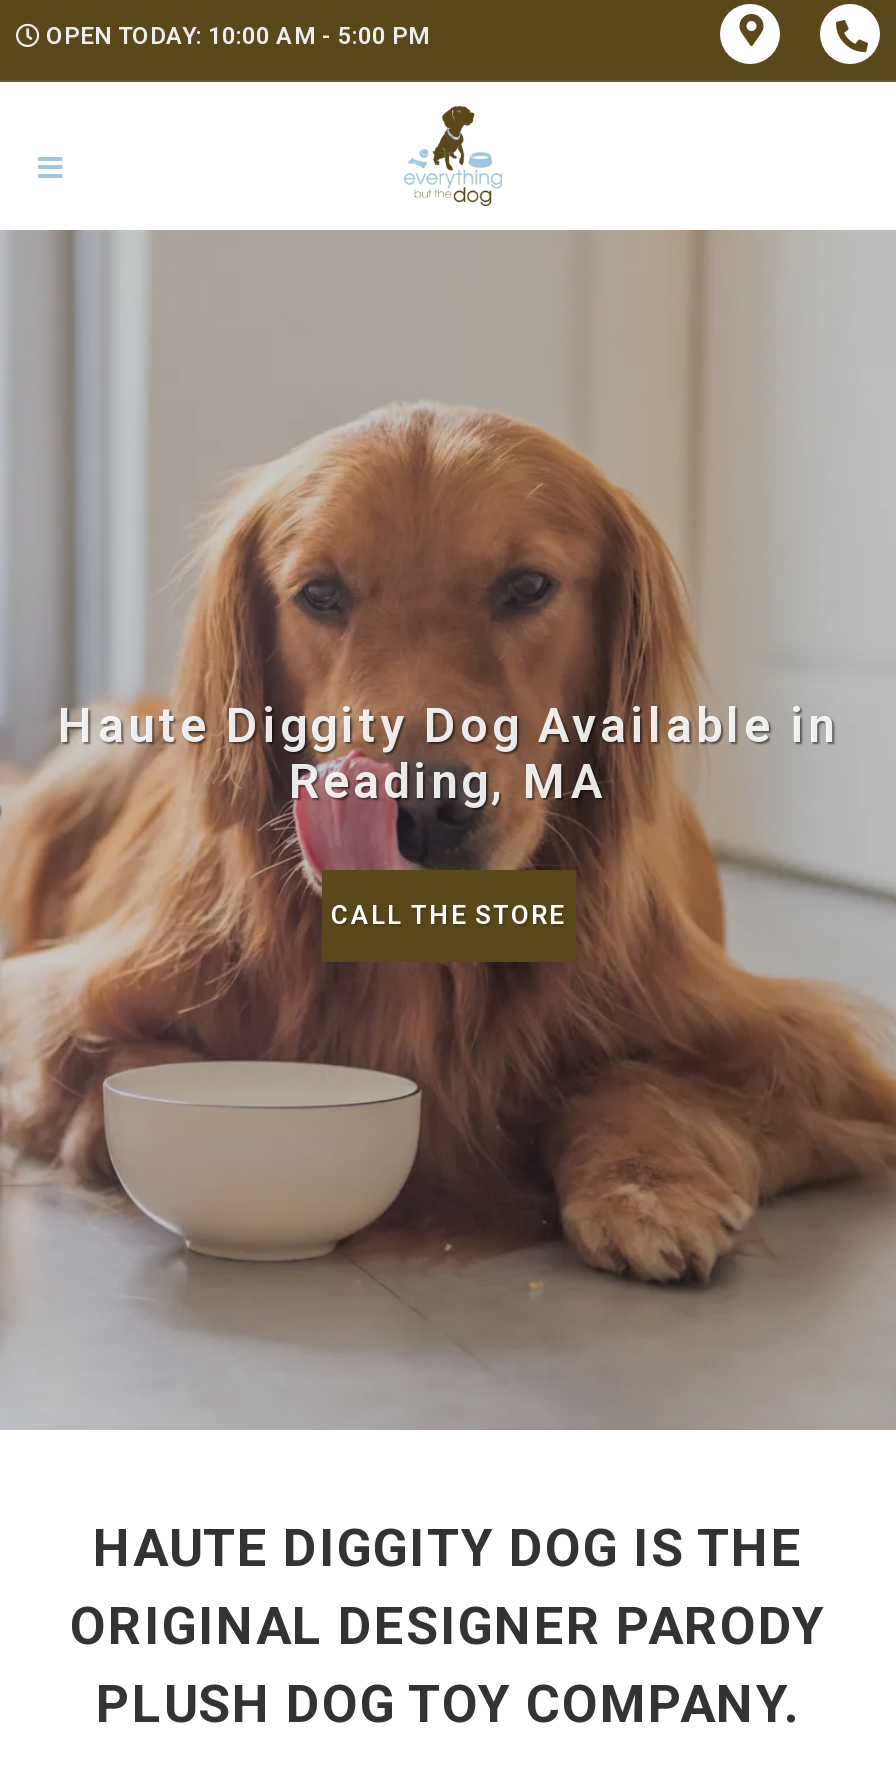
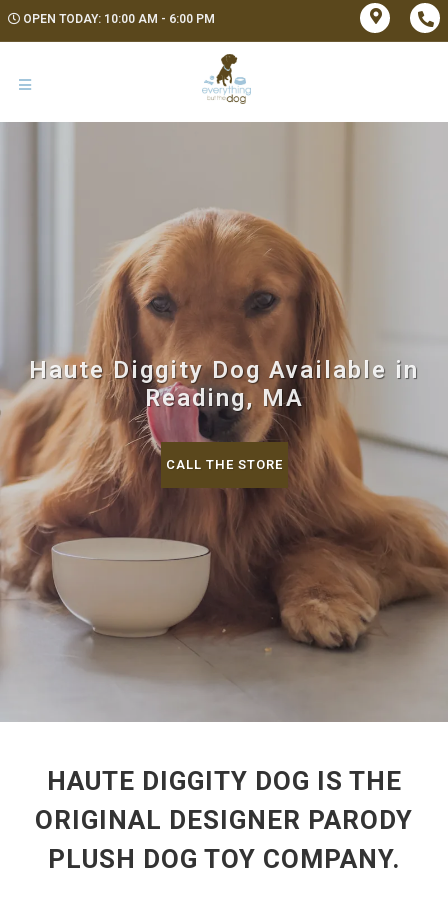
[46,22,430,50] OPEN TODAY: 10:00 AM - 5:00 PM -> [23,12,215,26] OPEN TODAY: 10:00 AM - 6:00 PM

